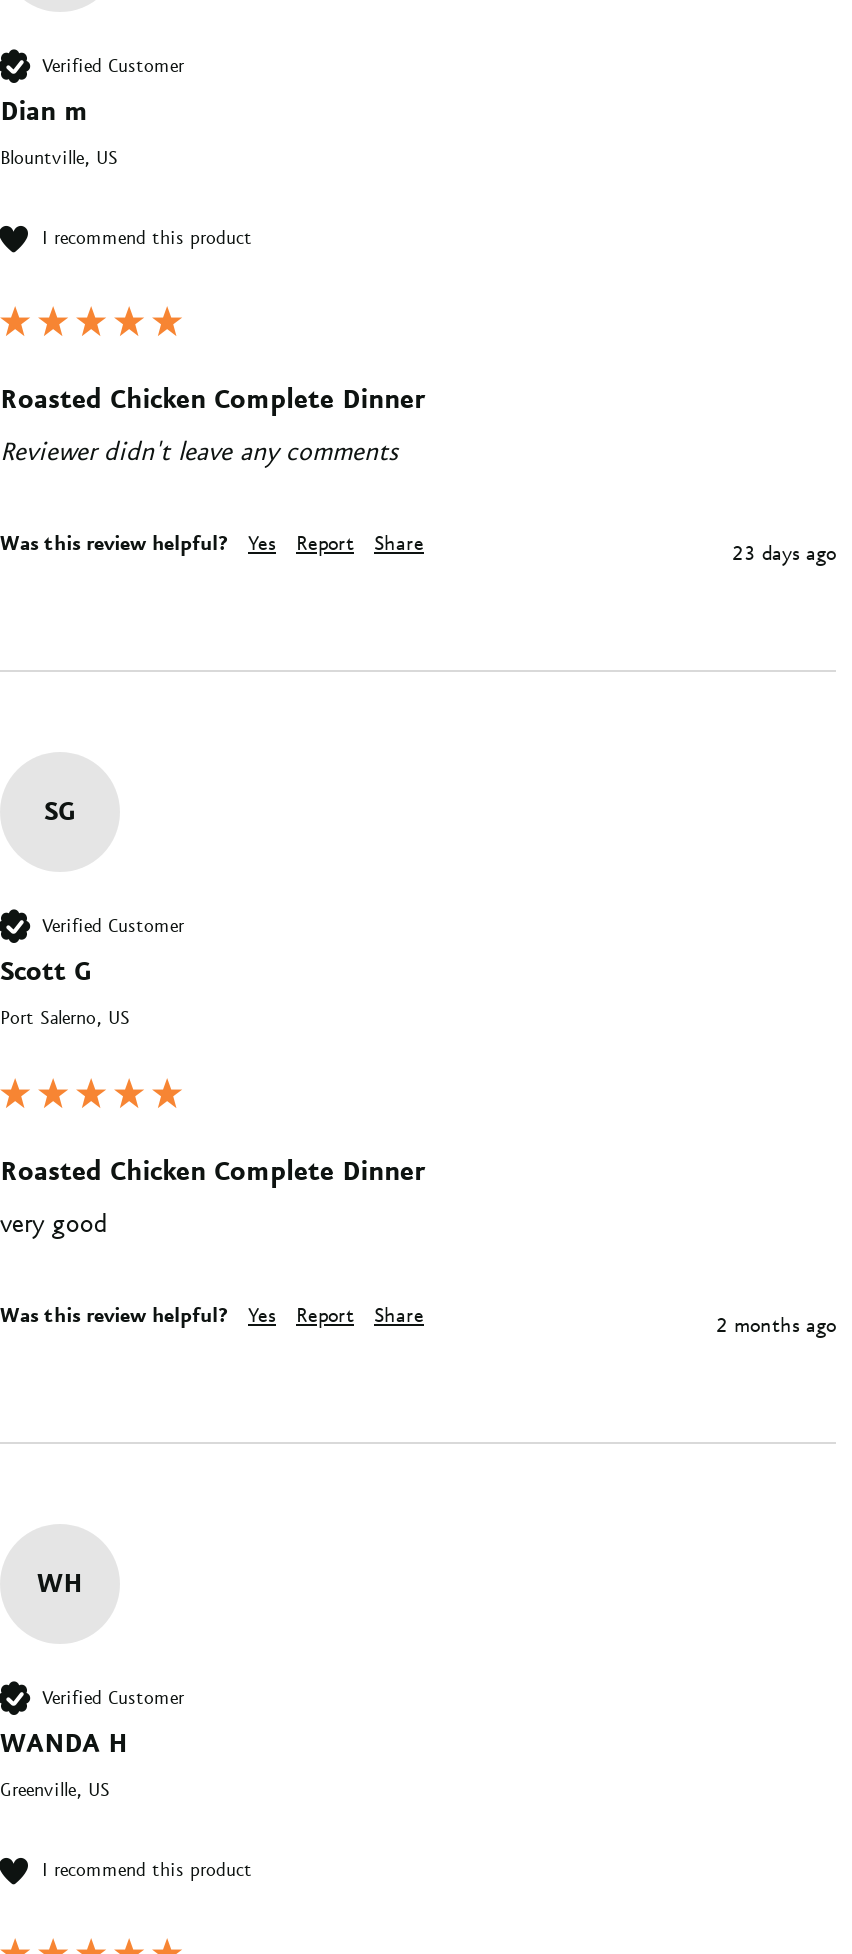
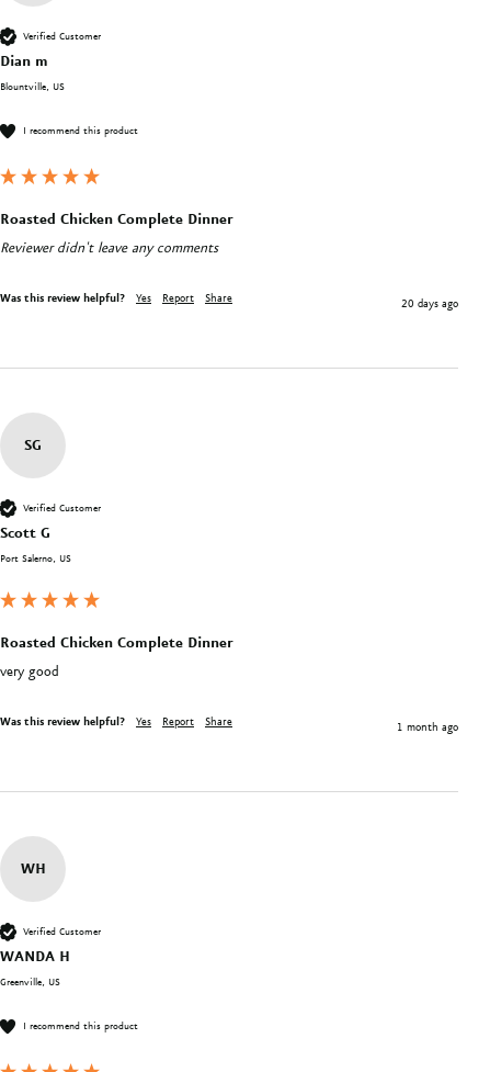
[732,542,836,566] 23 days ago -> [401,297,458,311] 20 days ago
[716,1314,836,1338] 2 months ago -> [397,721,458,734] 1 month ago

